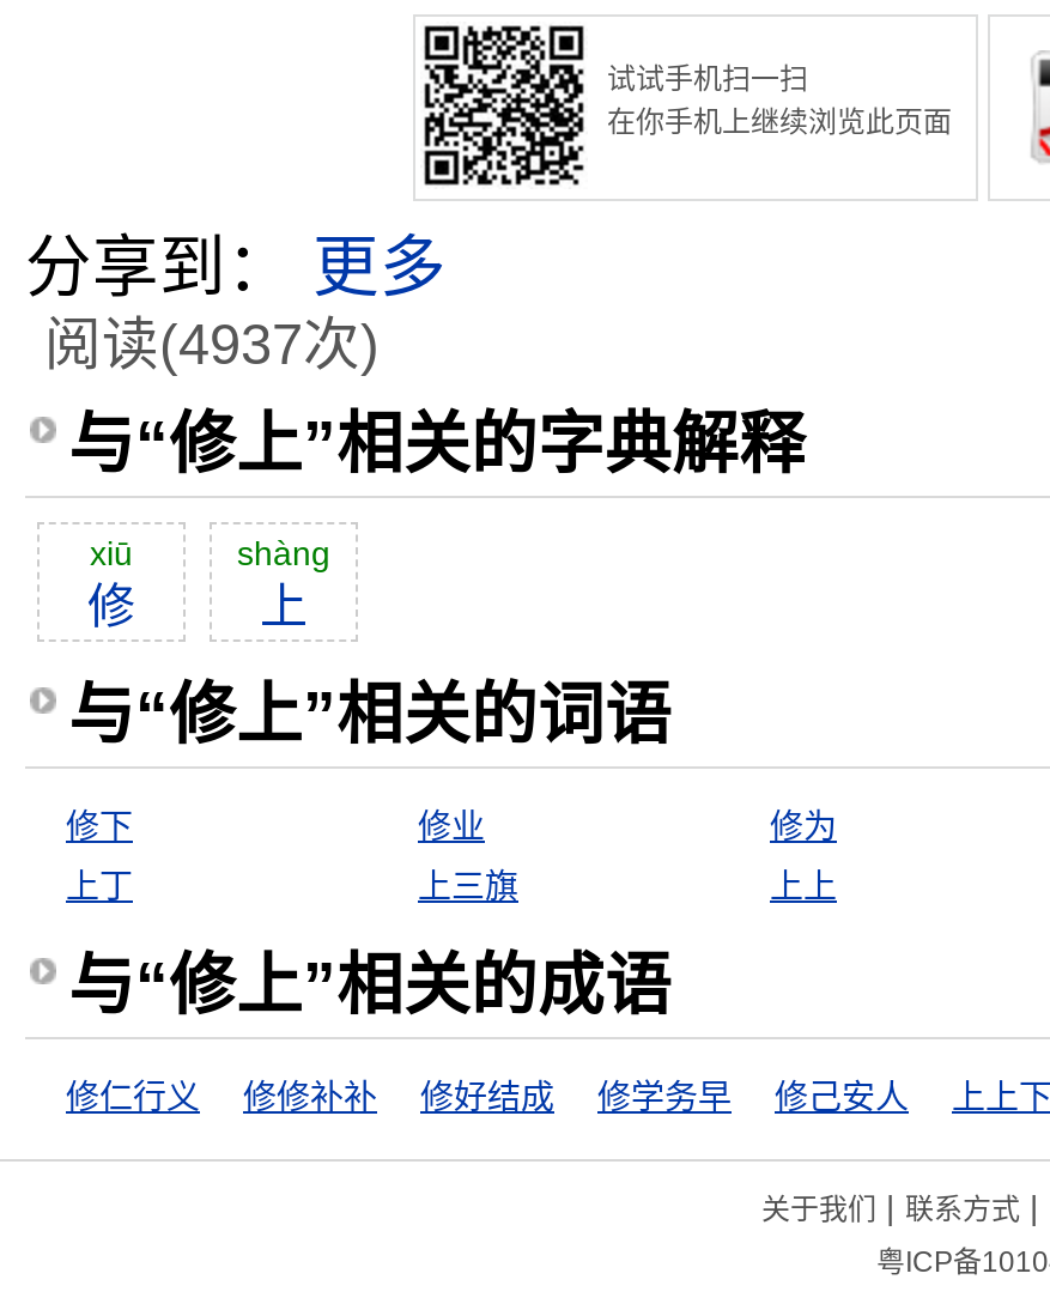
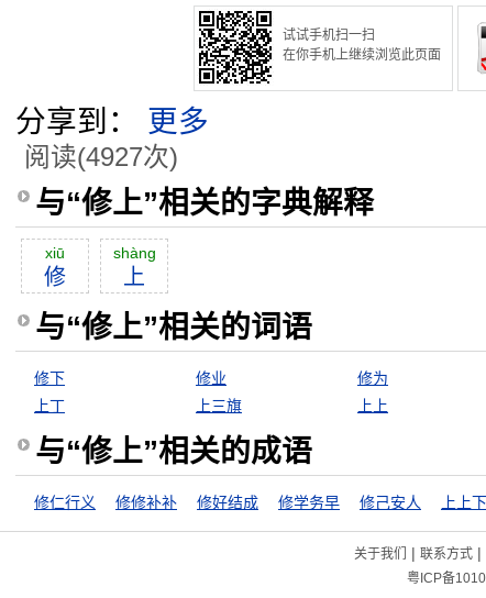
[44,314,380,376] 阅读(4937次) -> [24,143,178,171] 阅读(4927次)

